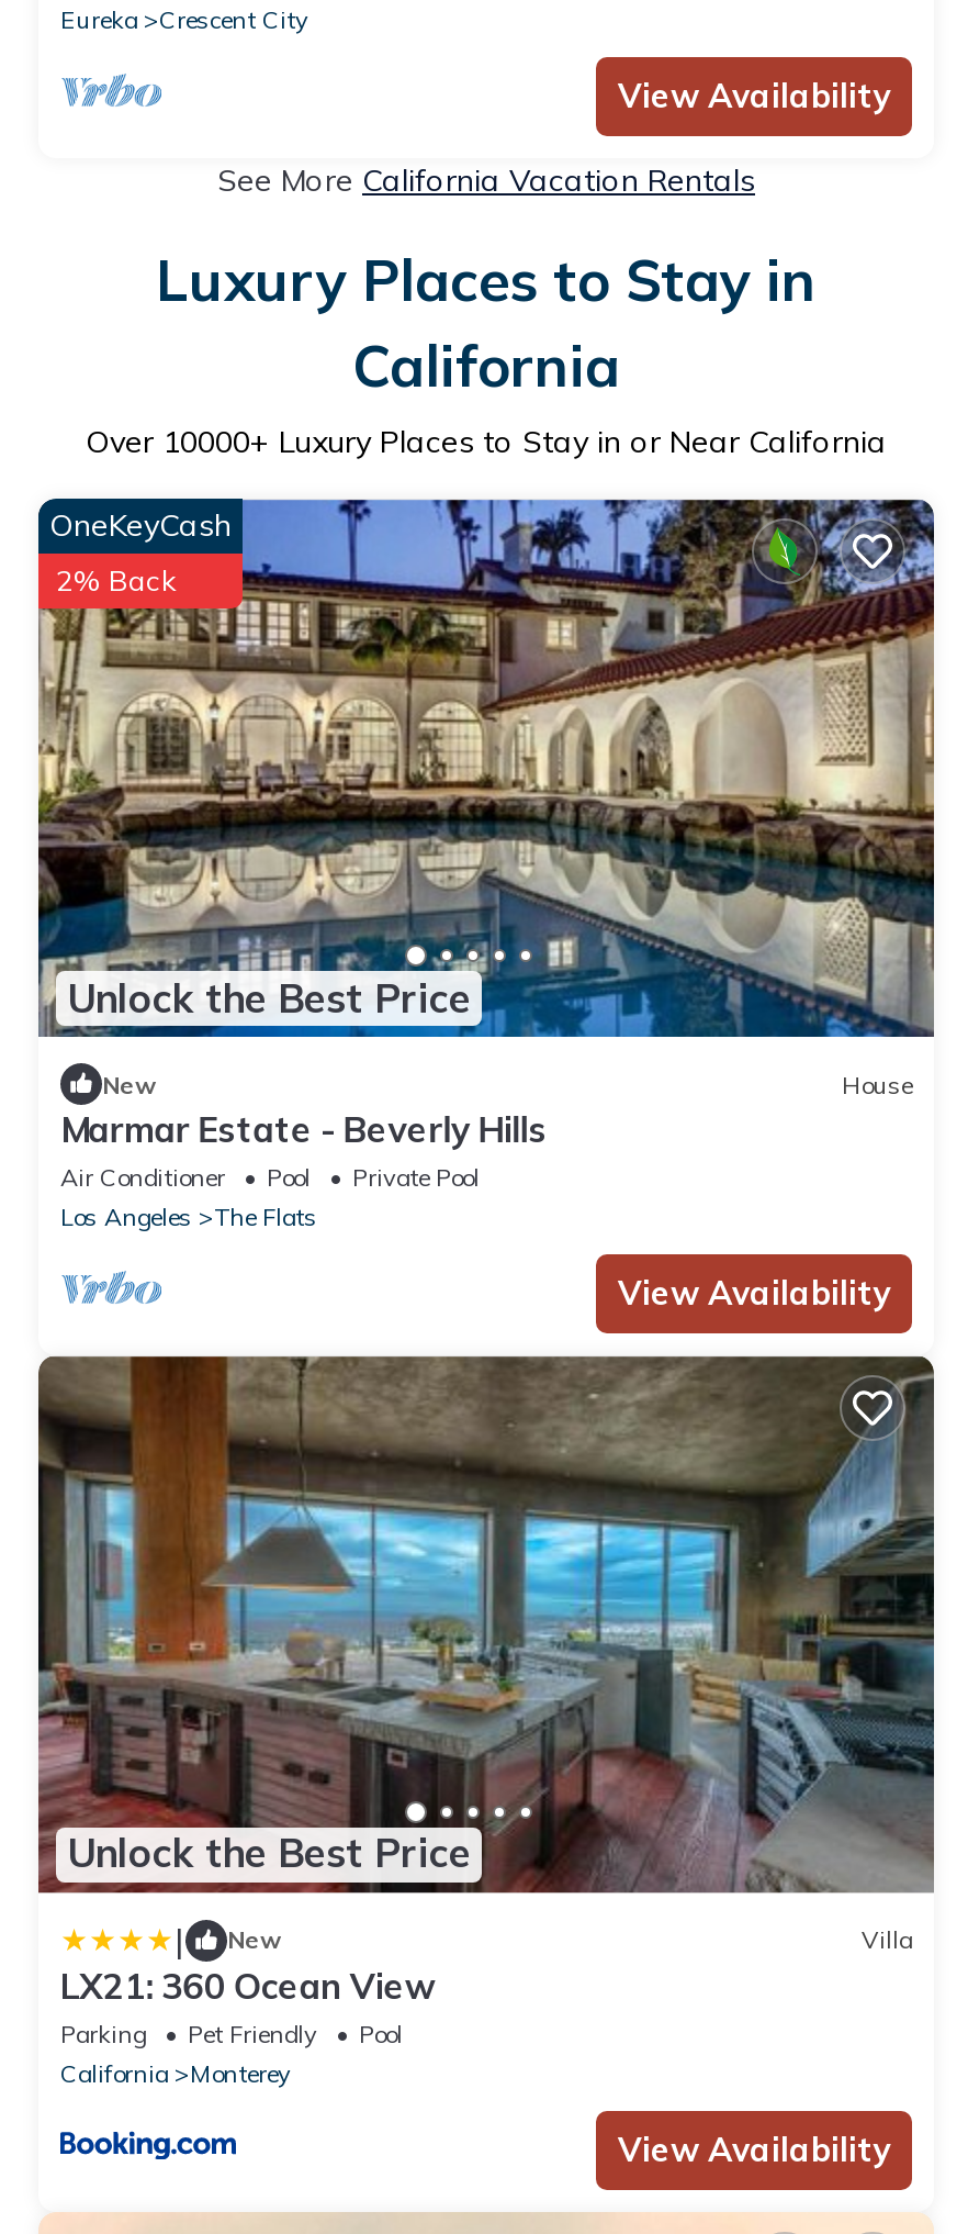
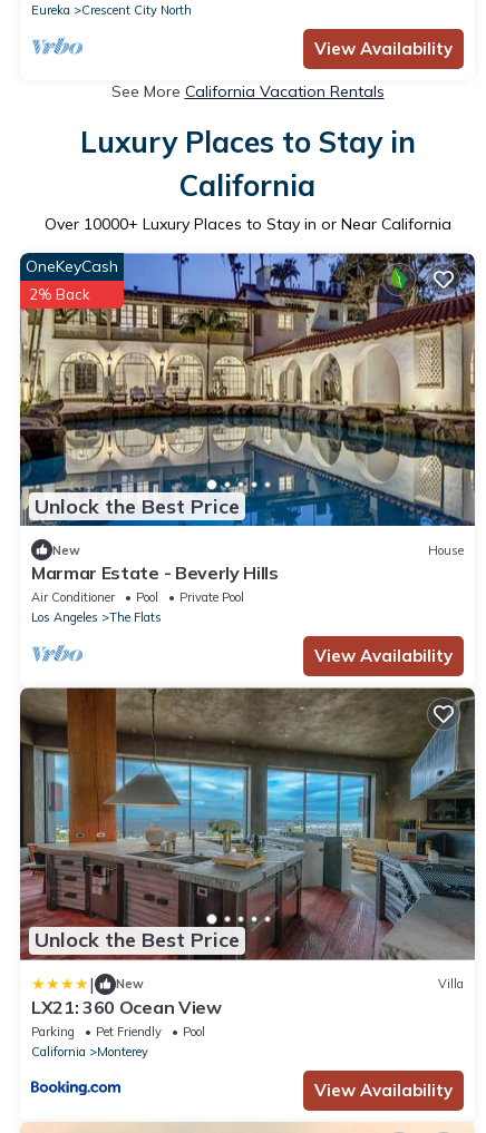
[159,5,308,36] Crescent City -> [81,3,192,18] Crescent City North

